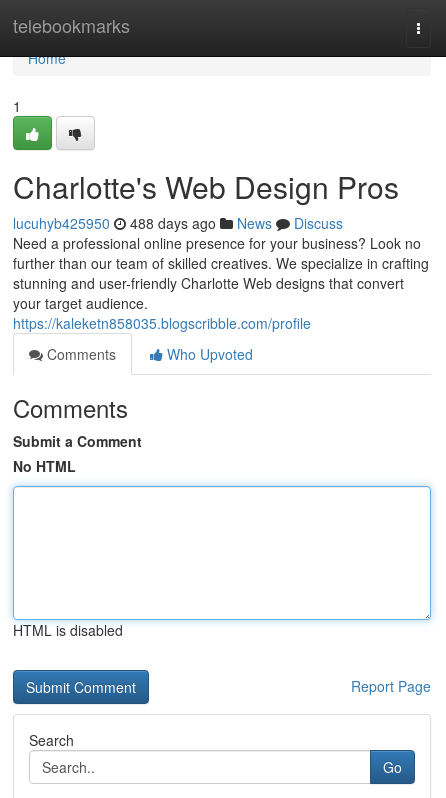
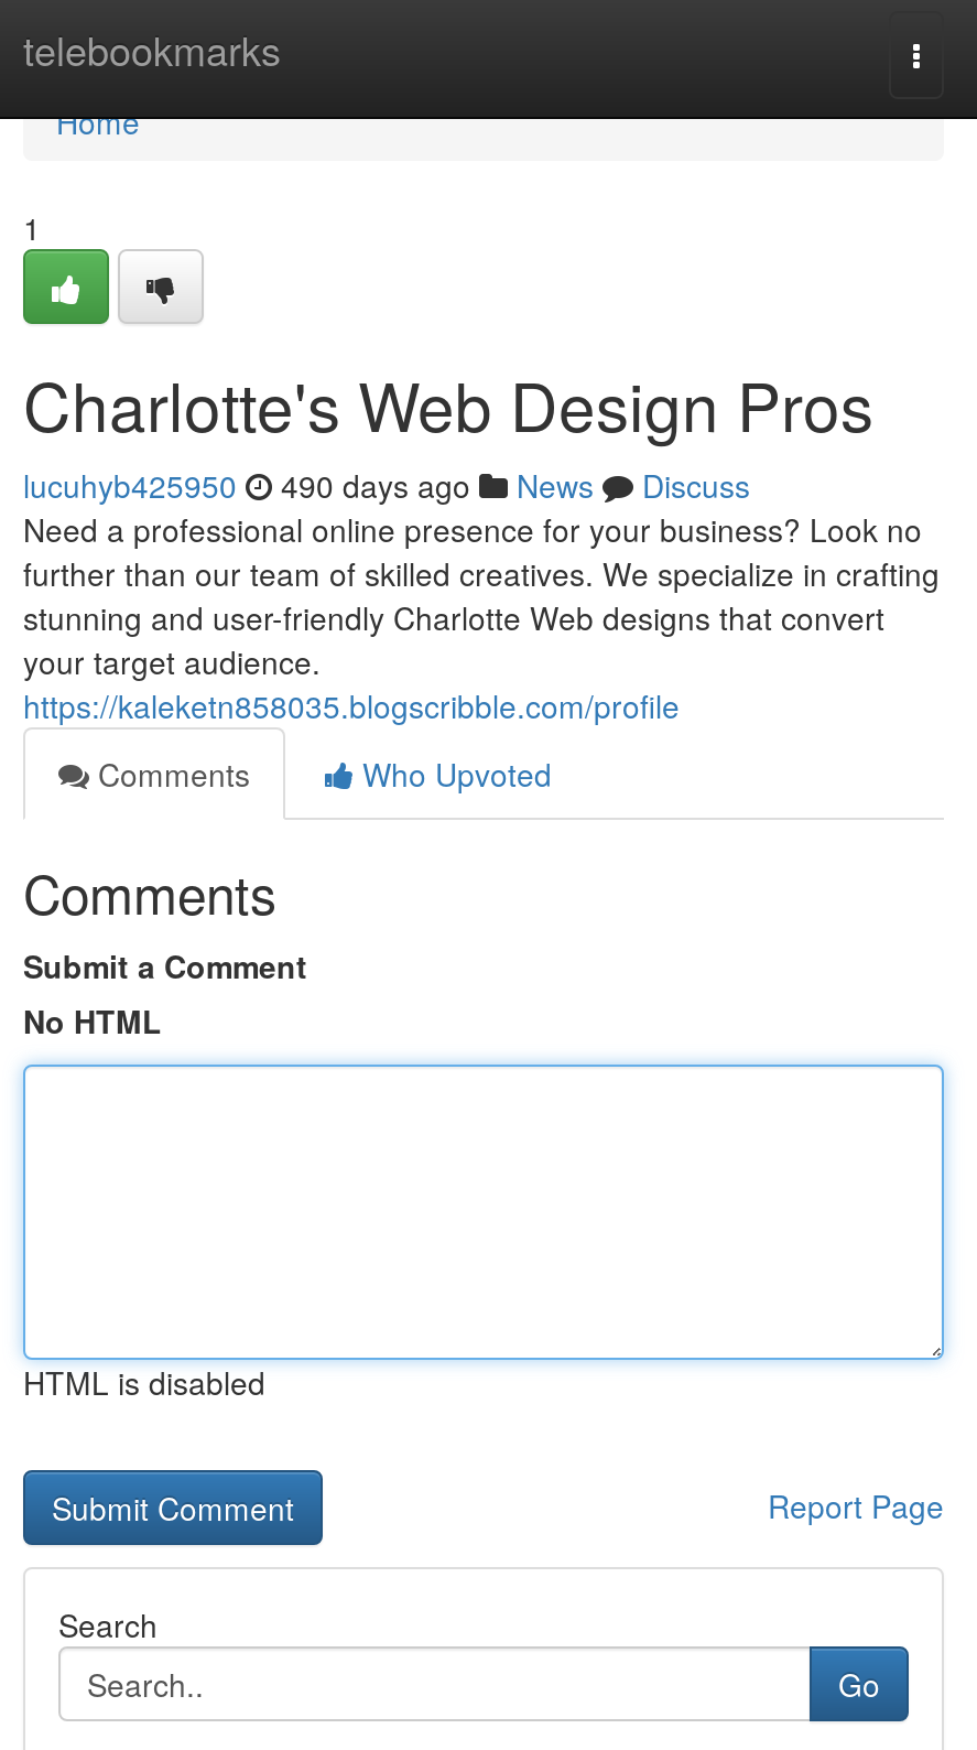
[13,213,343,233] lucuhyb425950 488 days ago News Discuss -> [23,463,750,507] lucuhyb425950 490 days ago News Discuss

